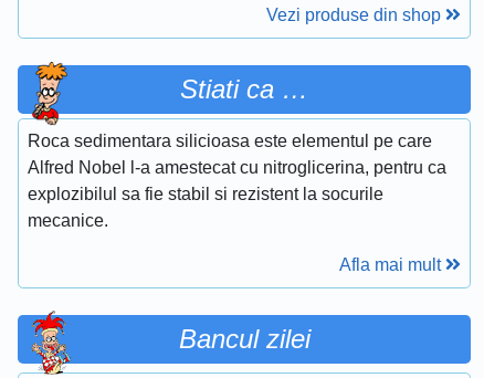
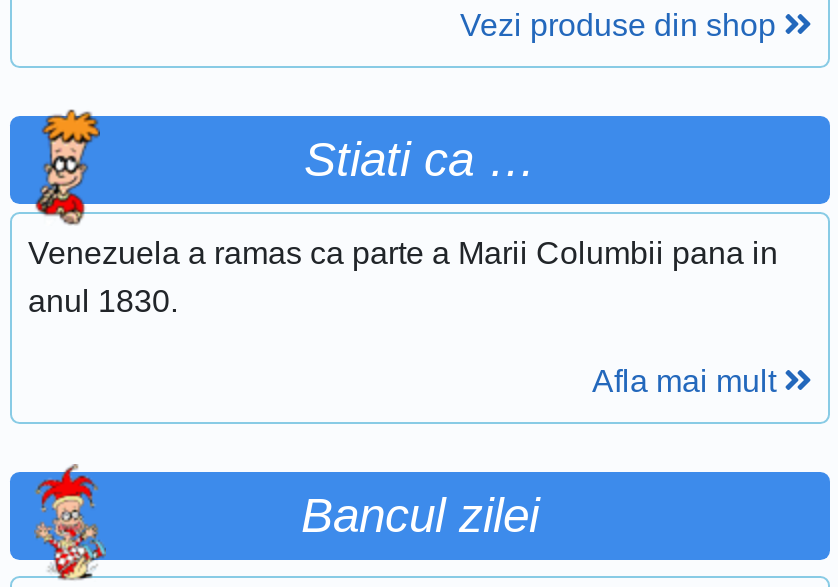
[28,132,446,230] Roca sedimentara silicioasa este elementul pe care | Alfred Nobel l-a amestecat cu nitroglicerina, pentru ca | explozibilul sa fie stabil si rezistent la socurile | mecanice. -> [28,237,778,319] Venezuela a ramas ca parte a Marii Columbii pana in | anul 1830.

